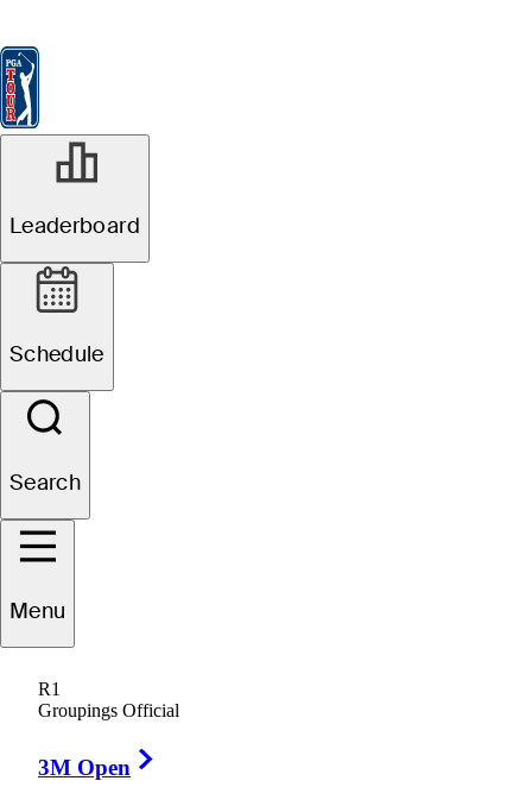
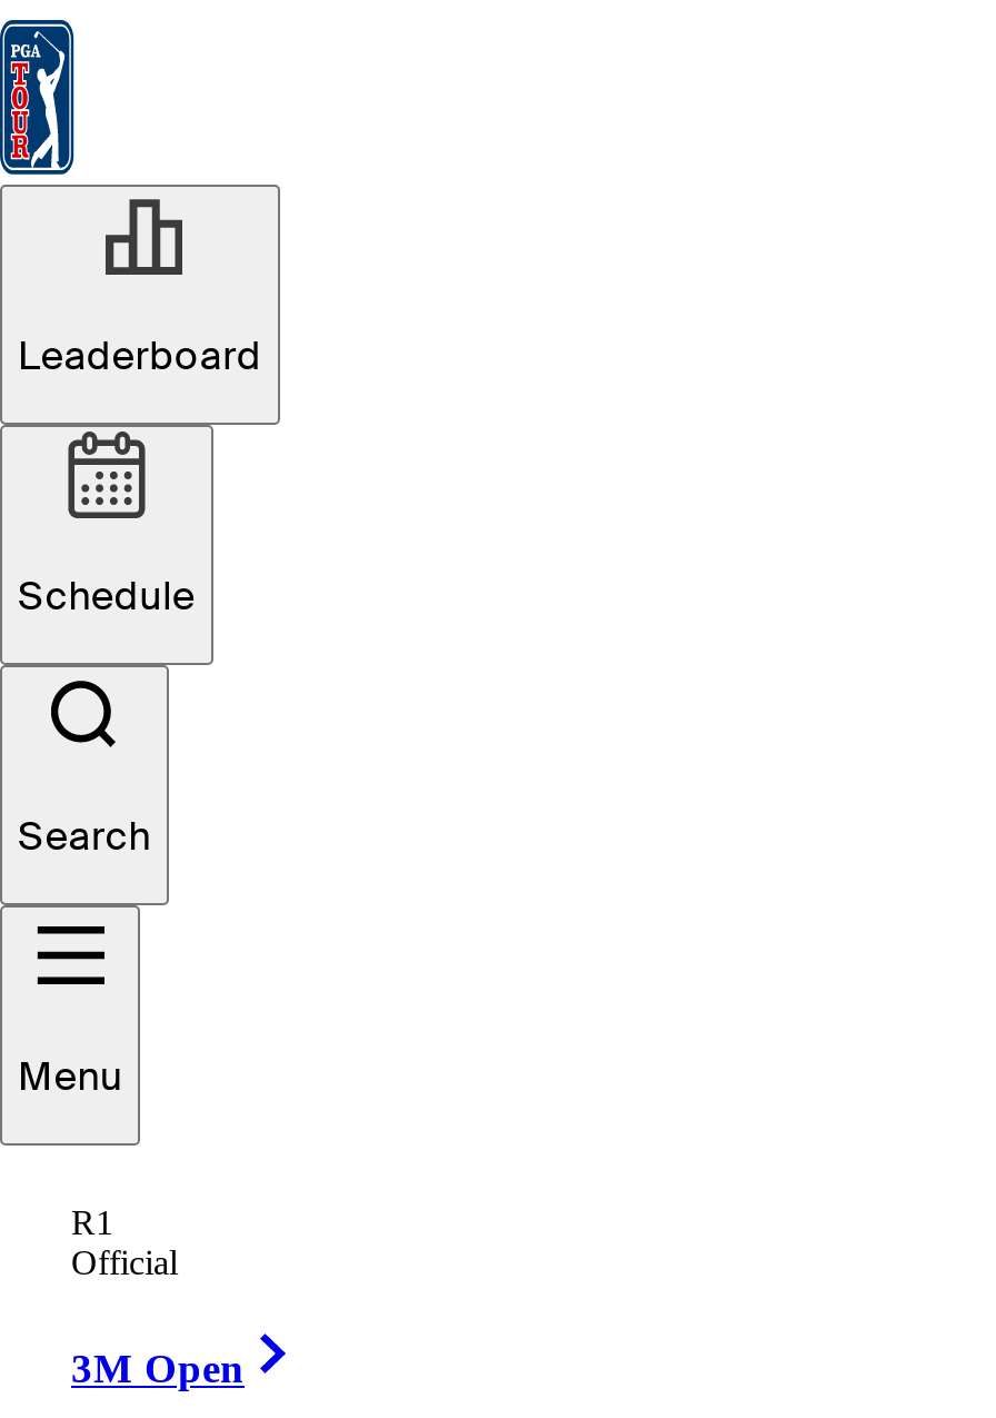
[38,700,179,720] Groupings Official -> [71,1243,178,1281] Official

